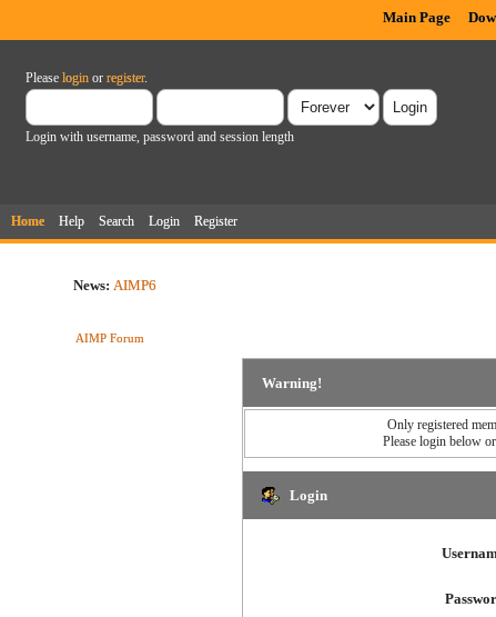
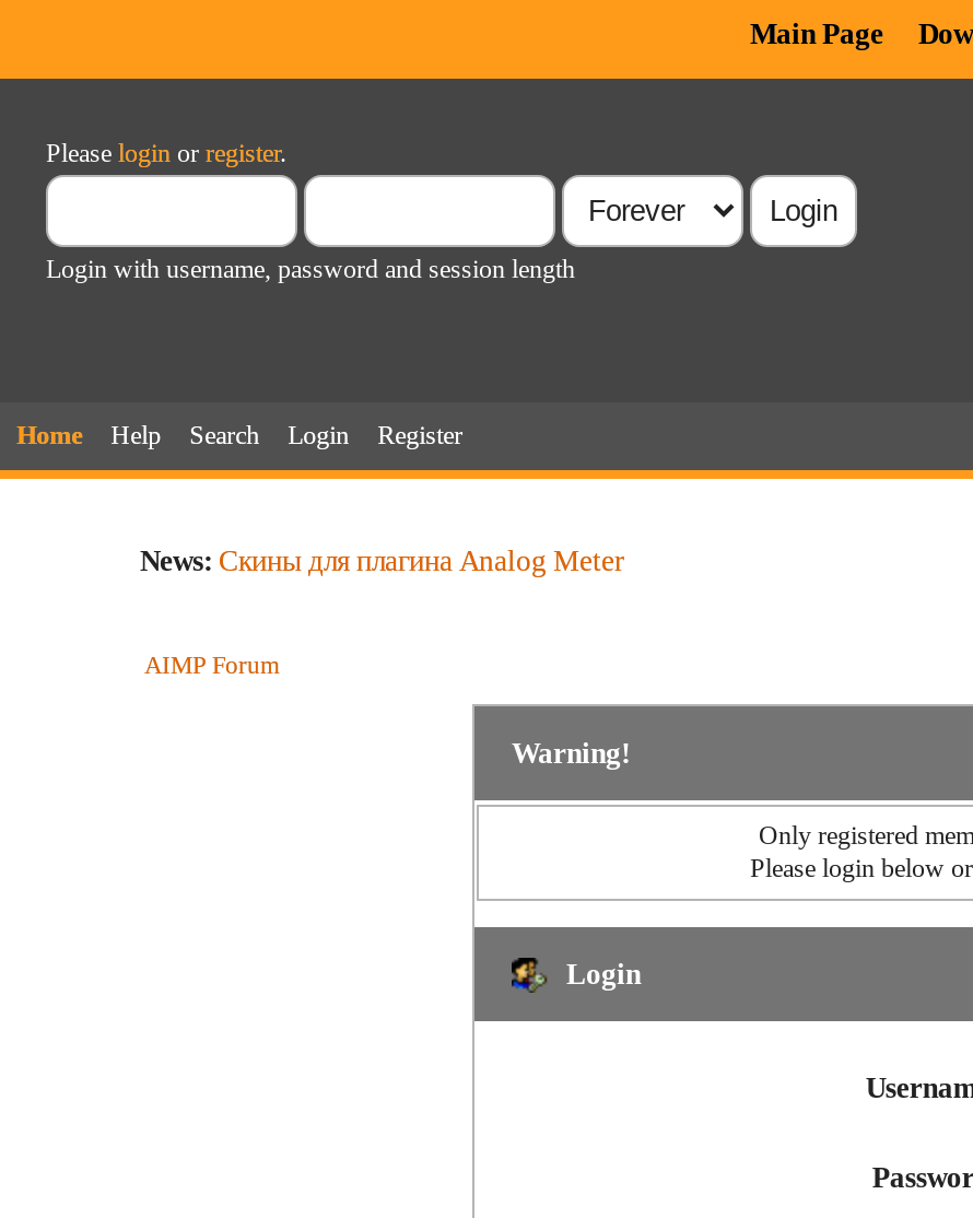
[73,277,156,293] News: AIMP6 -> [140,544,623,577] News: Скины для плагина Analog Meter

